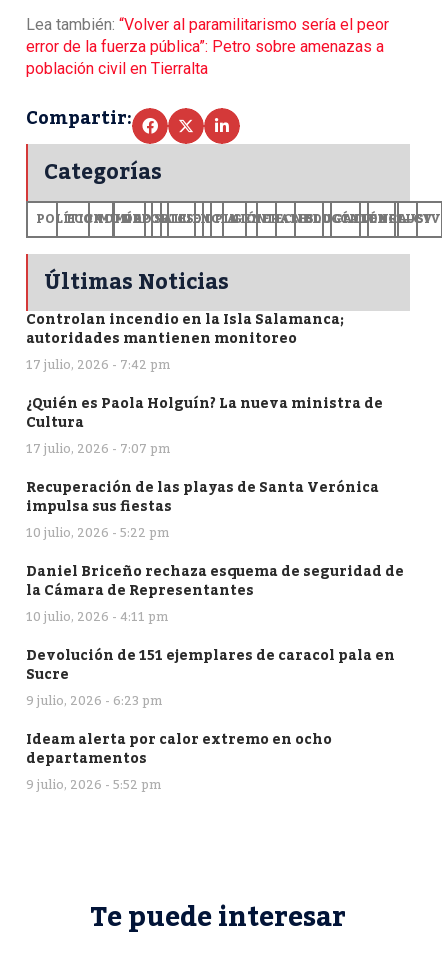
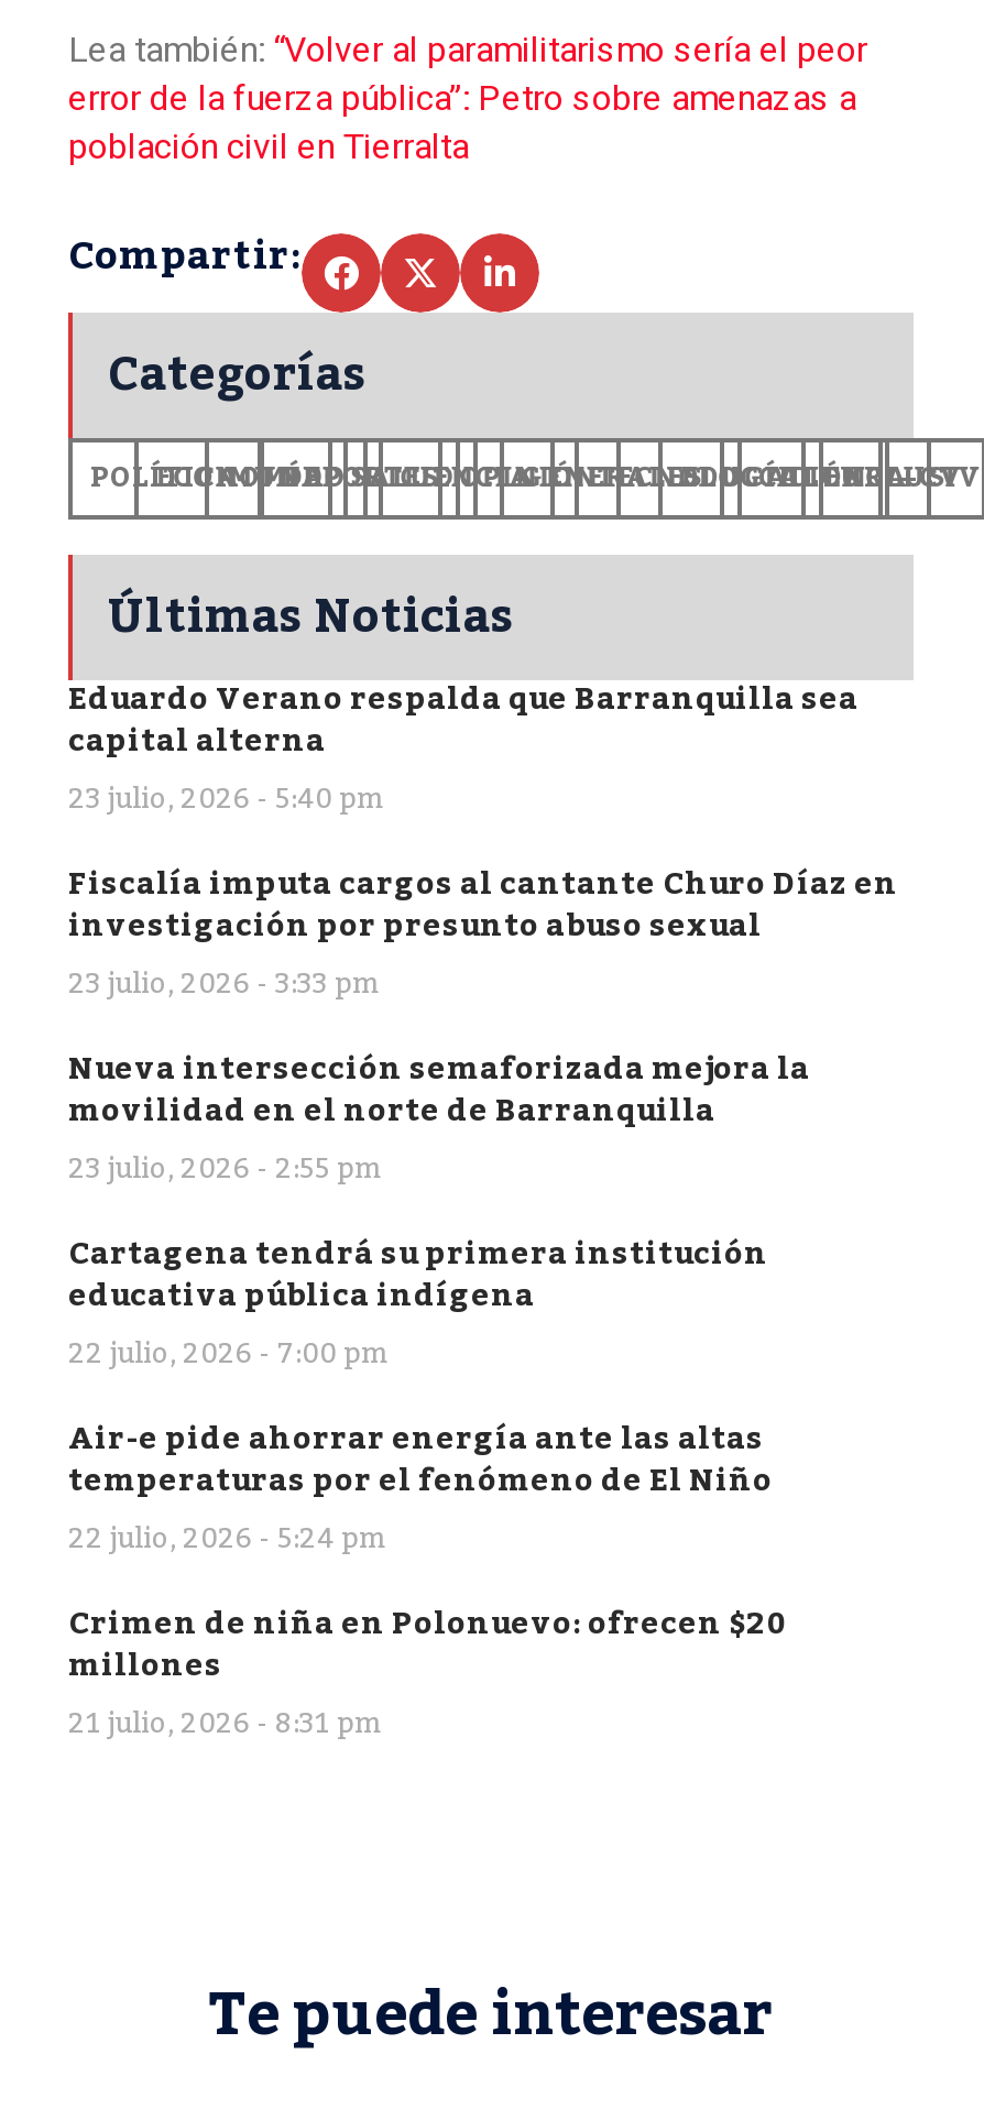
[26,306,404,798] Controlan incendio en la Isla Salamanca; | autoridades mantienen monitoreo | 17 julio, 2026 - 7:42 pm | ¿Quién es Paola Holguín? La nueva ministra de | Cultura | 17 julio, 2026 - 7:07 pm | Recuperación de las playas de Santa Verónica | impulsa sus fiestas | 10 julio, 2026 - 5:22 pm | Daniel Briceño rechaza esquema de seguridad de | la Cámara de Representantes | 10 julio, 2026 - 4:11 pm | Devolución de 151 ejemplares de caracol pala en | Sucre | 9 julio, 2026 - 6:23 pm | Ideam alerta por calor extremo en ocho | departamentos | 9 julio, 2026 - 5:52 pm -> [68,669,898,1752] Eduardo Verano respalda que Barranquilla sea | capital alterna | 23 julio, 2026 - 5:40 pm | Fiscalía imputa cargos al cantante Churo Díaz en | investigación por presunto abuso sexual | 23 julio, 2026 - 3:33 pm | Nueva intersección semaforizada mejora la | movilidad en el norte de Barranquilla | 23 julio, 2026 - 2:55 pm | Cartagena tendrá su primera institución | educativa pública indígena | 22 julio, 2026 - 7:00 pm | Air-e pide ahorrar energía ante las altas | temperaturas por el fenómeno de El Niño | 22 julio, 2026 - 5:24 pm | Crimen de niña en Polonuevo: ofrecen $20 | millones | 21 julio, 2026 - 8:31 pm

